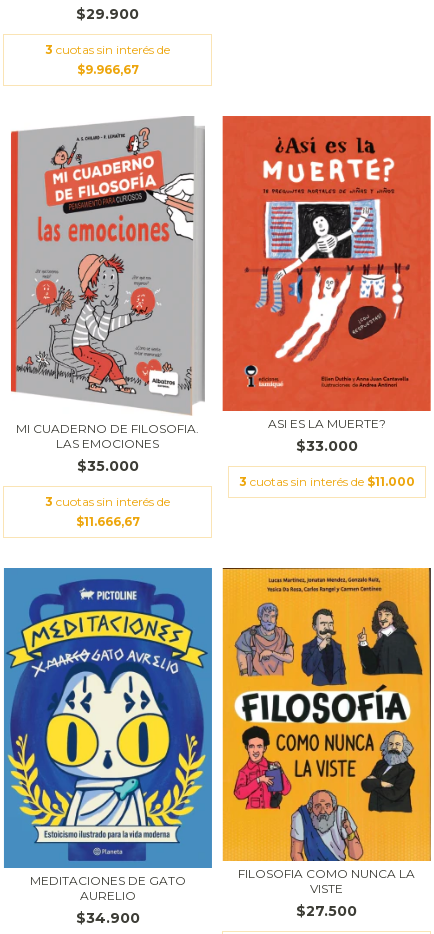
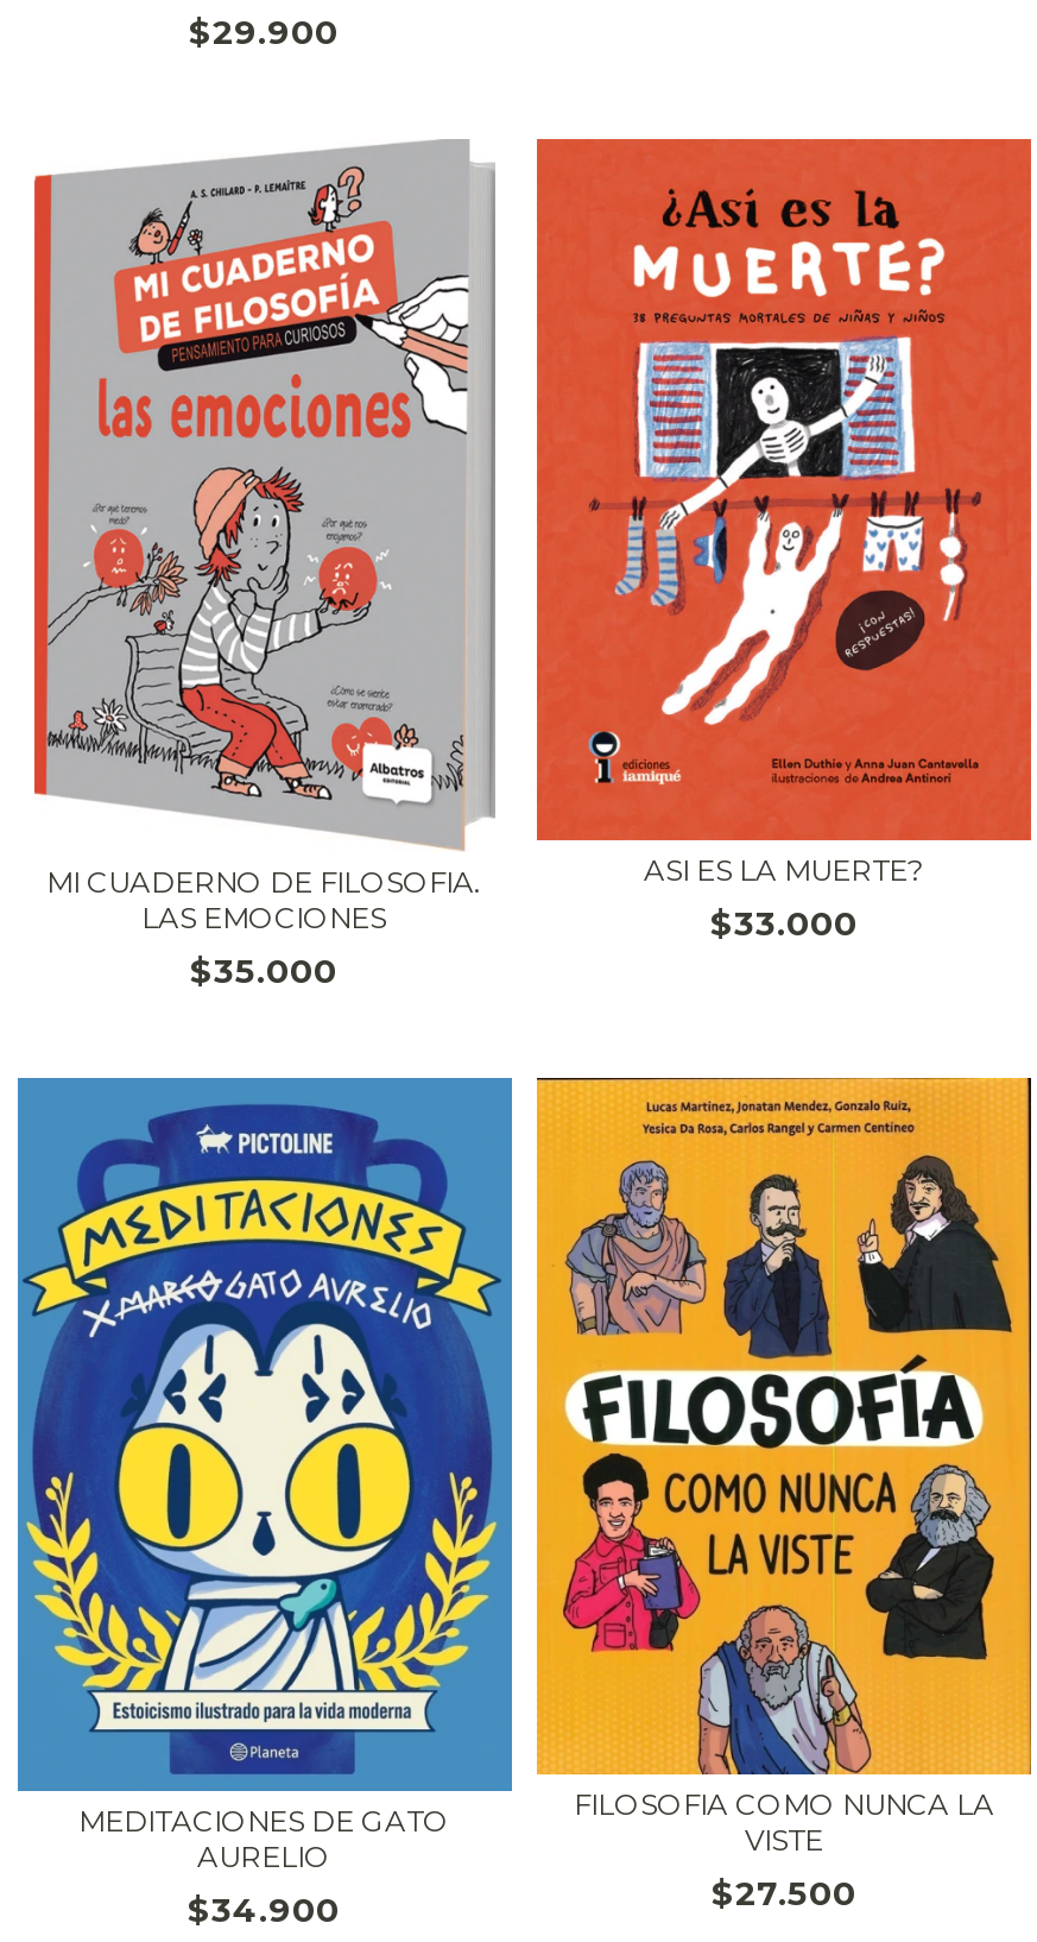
[45,42,170,77] 3 cuotas sin interés de | $9.966,67 -> none
[238,474,414,489] 3 cuotas sin interés de $11.000 -> none
[45,494,170,529] 3 cuotas sin interés de | $11.666,67 -> none

